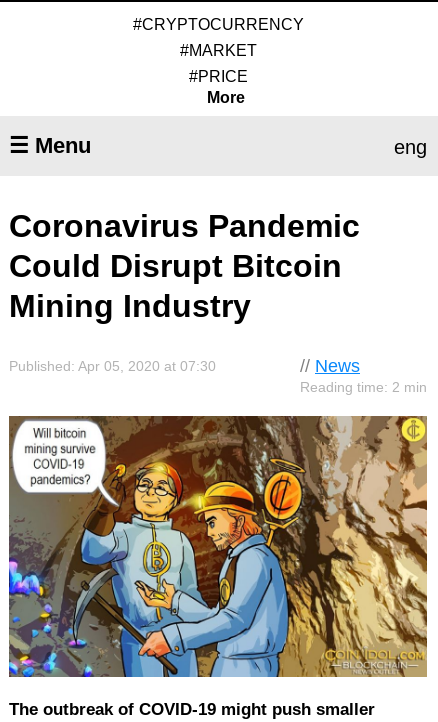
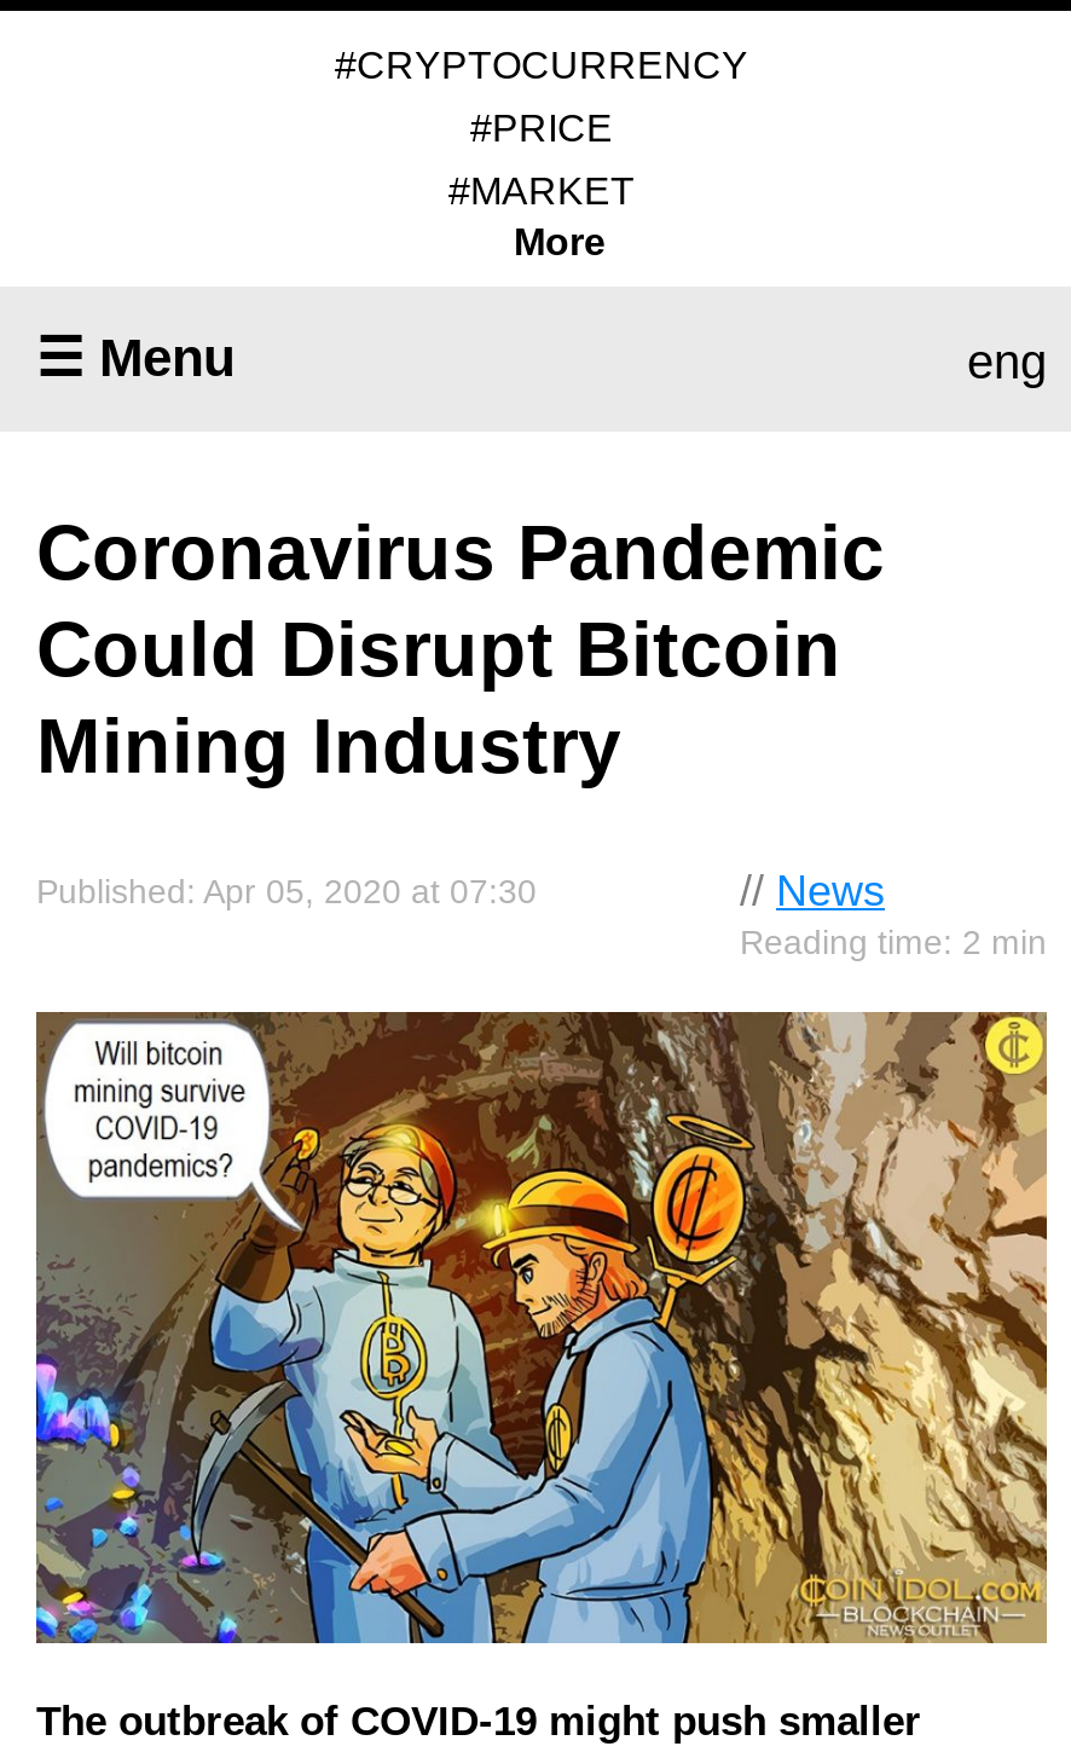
moved [179,42,256,59] -> [448,170,635,211]: #MARKET
moved [188,68,247,85] -> [470,107,613,148]: #PRICE

